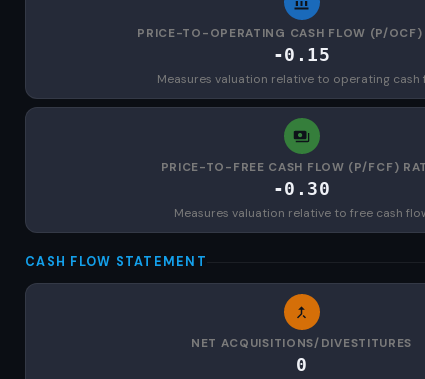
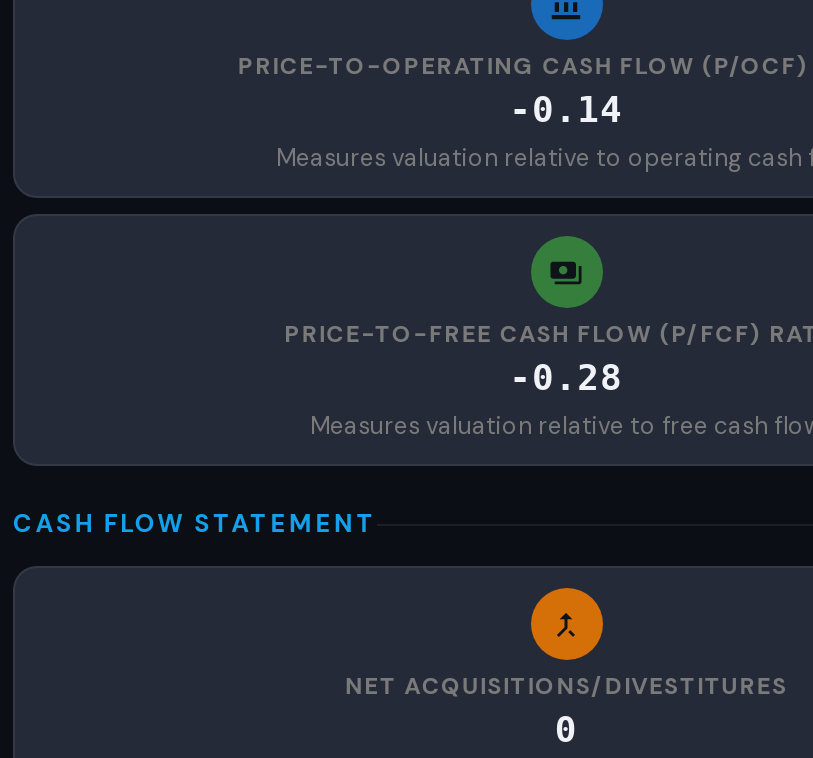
[273,44,330,65] -0.15 -> [509,88,623,130] -0.14
[273,178,330,199] -0.30 -> [509,356,623,398] -0.28

